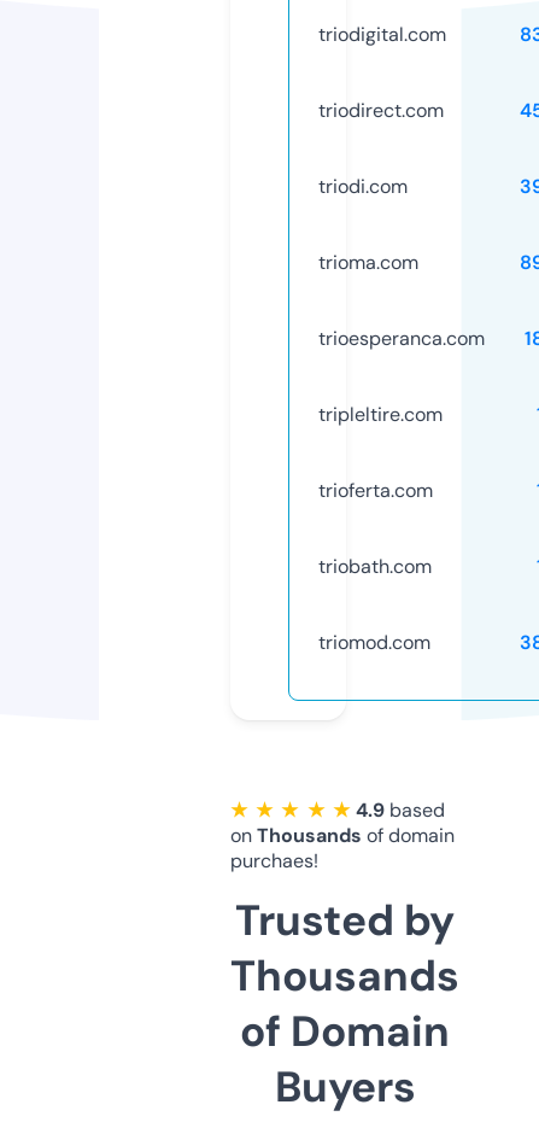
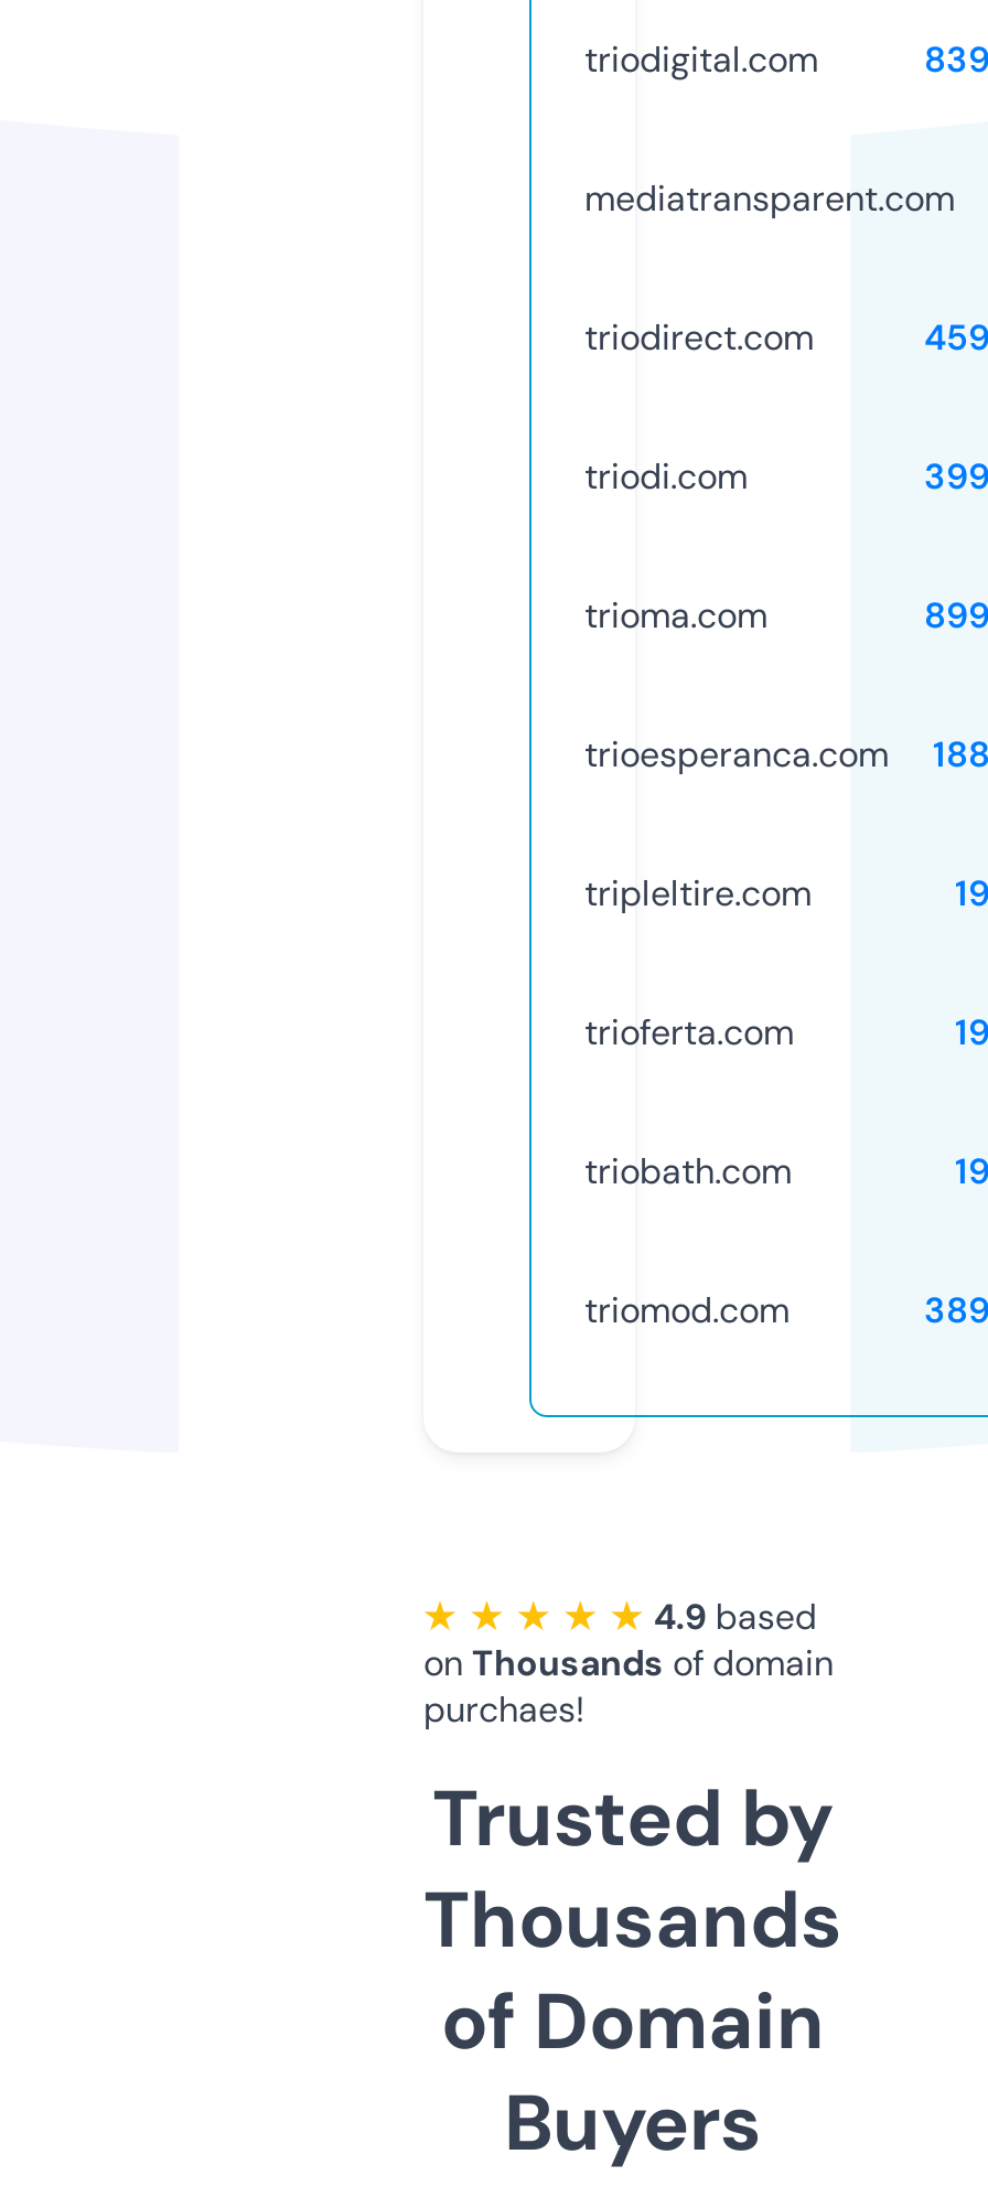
none -> [584,175,955,221] mediatransparent.com

